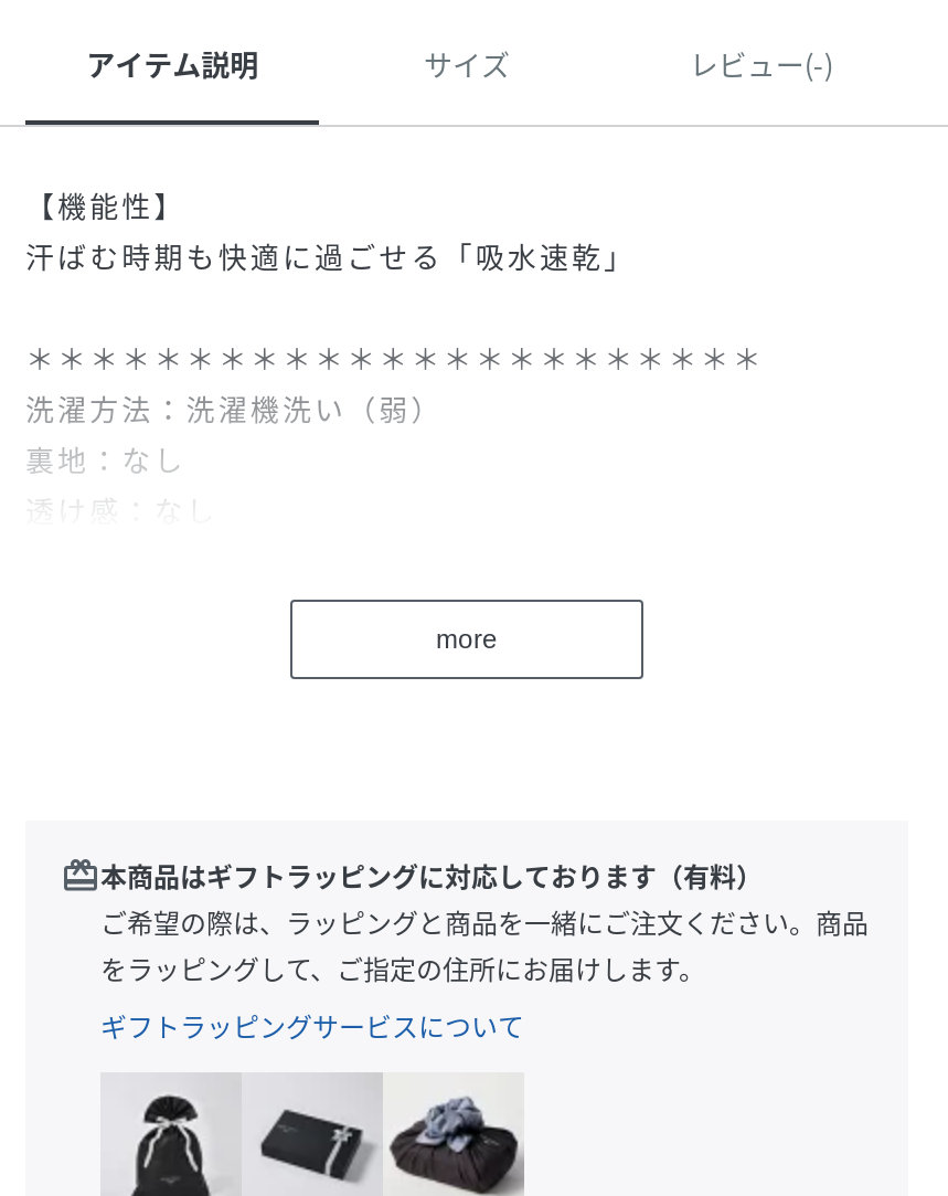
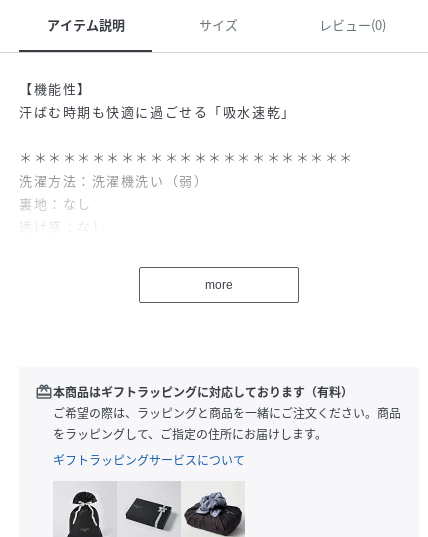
[689,43,833,85] レビュー(-) -> [319,15,386,34] レビュー(0)

